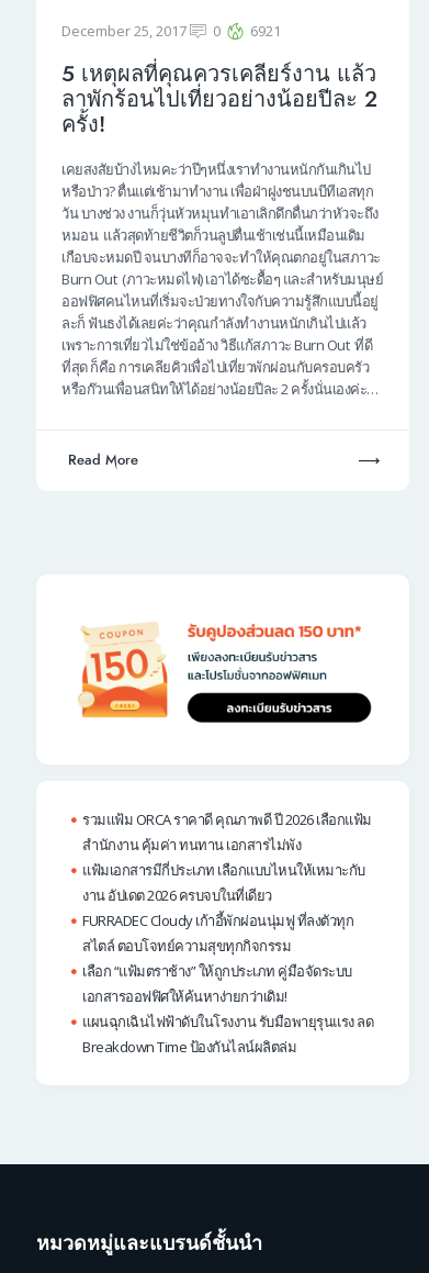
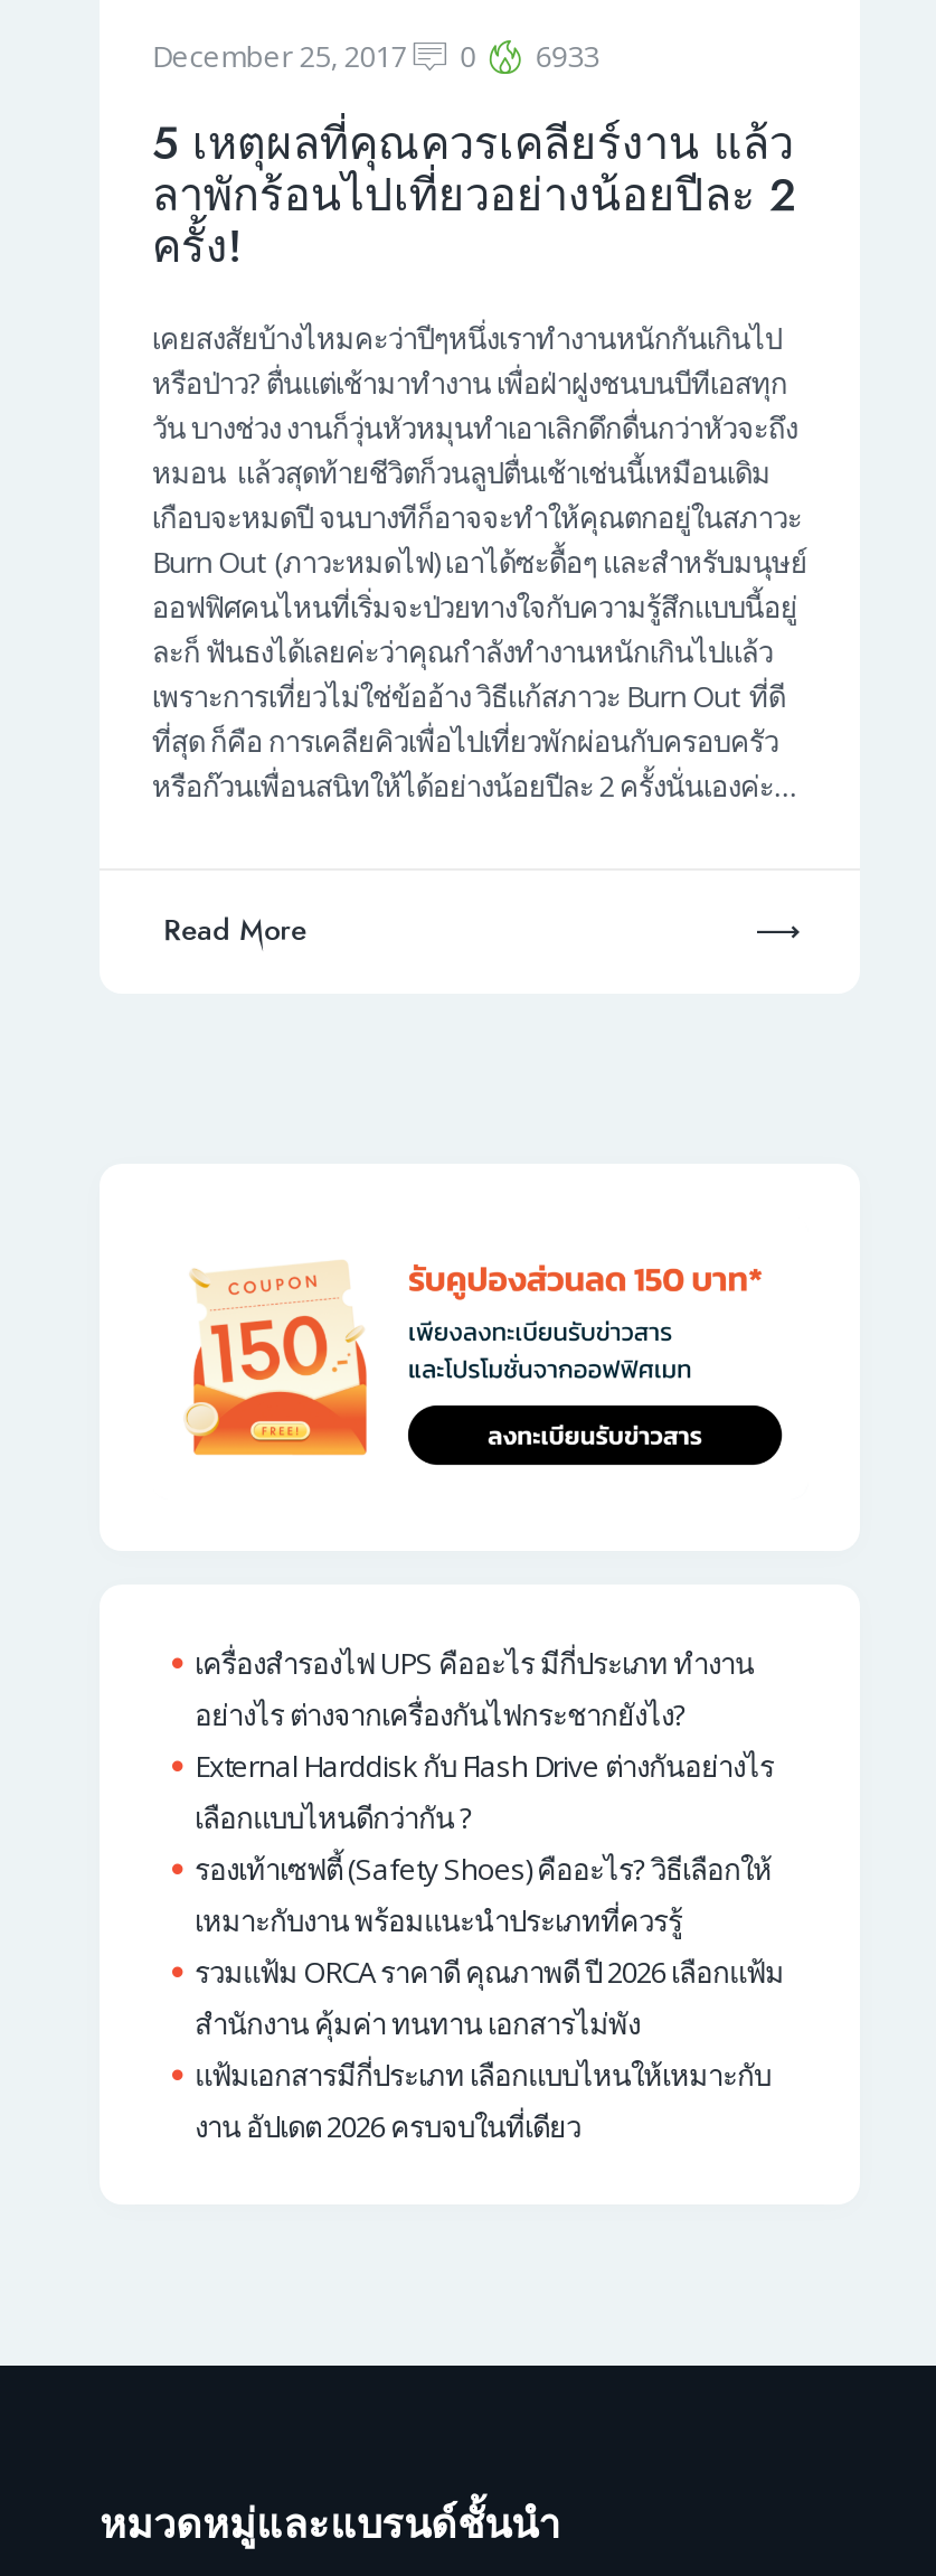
[62,21,281,41] December 25, 2017 0 6921 -> [152,36,599,76] December 25, 2017 0 6933
none -> [195,1642,774,1939] เครื่องสำรองไฟ UPS คืออะไร มีกี่ประเภท ทำงาน | อย่างไร ต่างจากเครื่องกันไฟกระชากยังไง? | External Harddisk กับ Flash Drive ต่างกันอย่างไร | เลือกแบบไหนดีกว่ากัน ? | รองเท้าเซฟตี้ (Safety Shoes) คืออะไร? วิธีเลือกให้ | เหมาะกับงาน พร้อมแนะนำประเภทที่ควรรู้
moved [83,809,372,905] -> [195,1951,784,2145]: รวมแฟ้ม ORCA ราคาดี คุณภาพดี ปี 2026 เลือกแฟ้ม | สำนักงาน คุ้มค่า ทนทาน เอกสารไม่พัง | แฟ้มเอกสารมีกี่ประเภท เลือกแบบไหนให้เหมาะกับ | งาน อัปเดต 2026 ครบจบในที่เดียว
[83,910,374,1056] FURRADEC Cloudy เก้าอี้พักผ่อนนุ่มฟู ที่ลงตัวทุก | สไตล์ ตอบโจทย์ความสุขทุกกิจกรรม | เลือก “แฟ้มตราช้าง” ให้ถูกประเภท คู่มือจัดระบบ | เอกสารออฟฟิศให้ค้นหาง่ายกว่าเดิม! | แผนฉุกเฉินไฟฟ้าดับในโรงงาน รับมือพายุรุนแรง ลด | Breakdown Time ป้องกันไลน์ผลิตล่ม -> none

